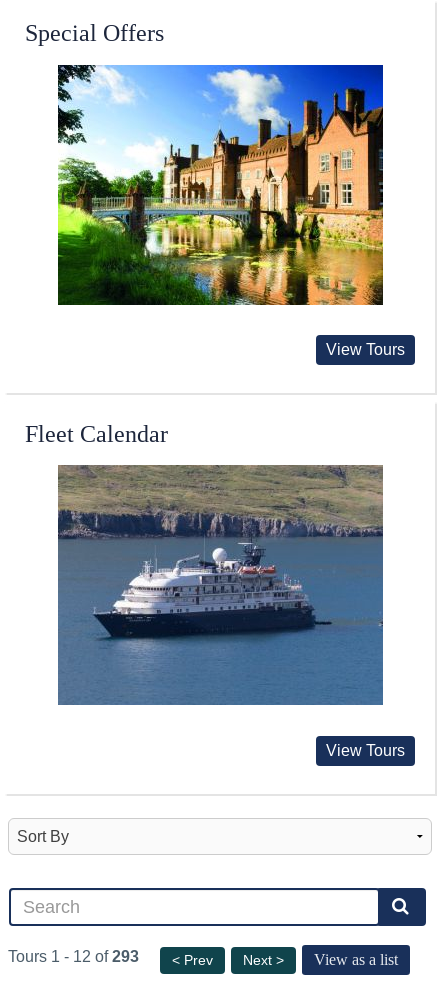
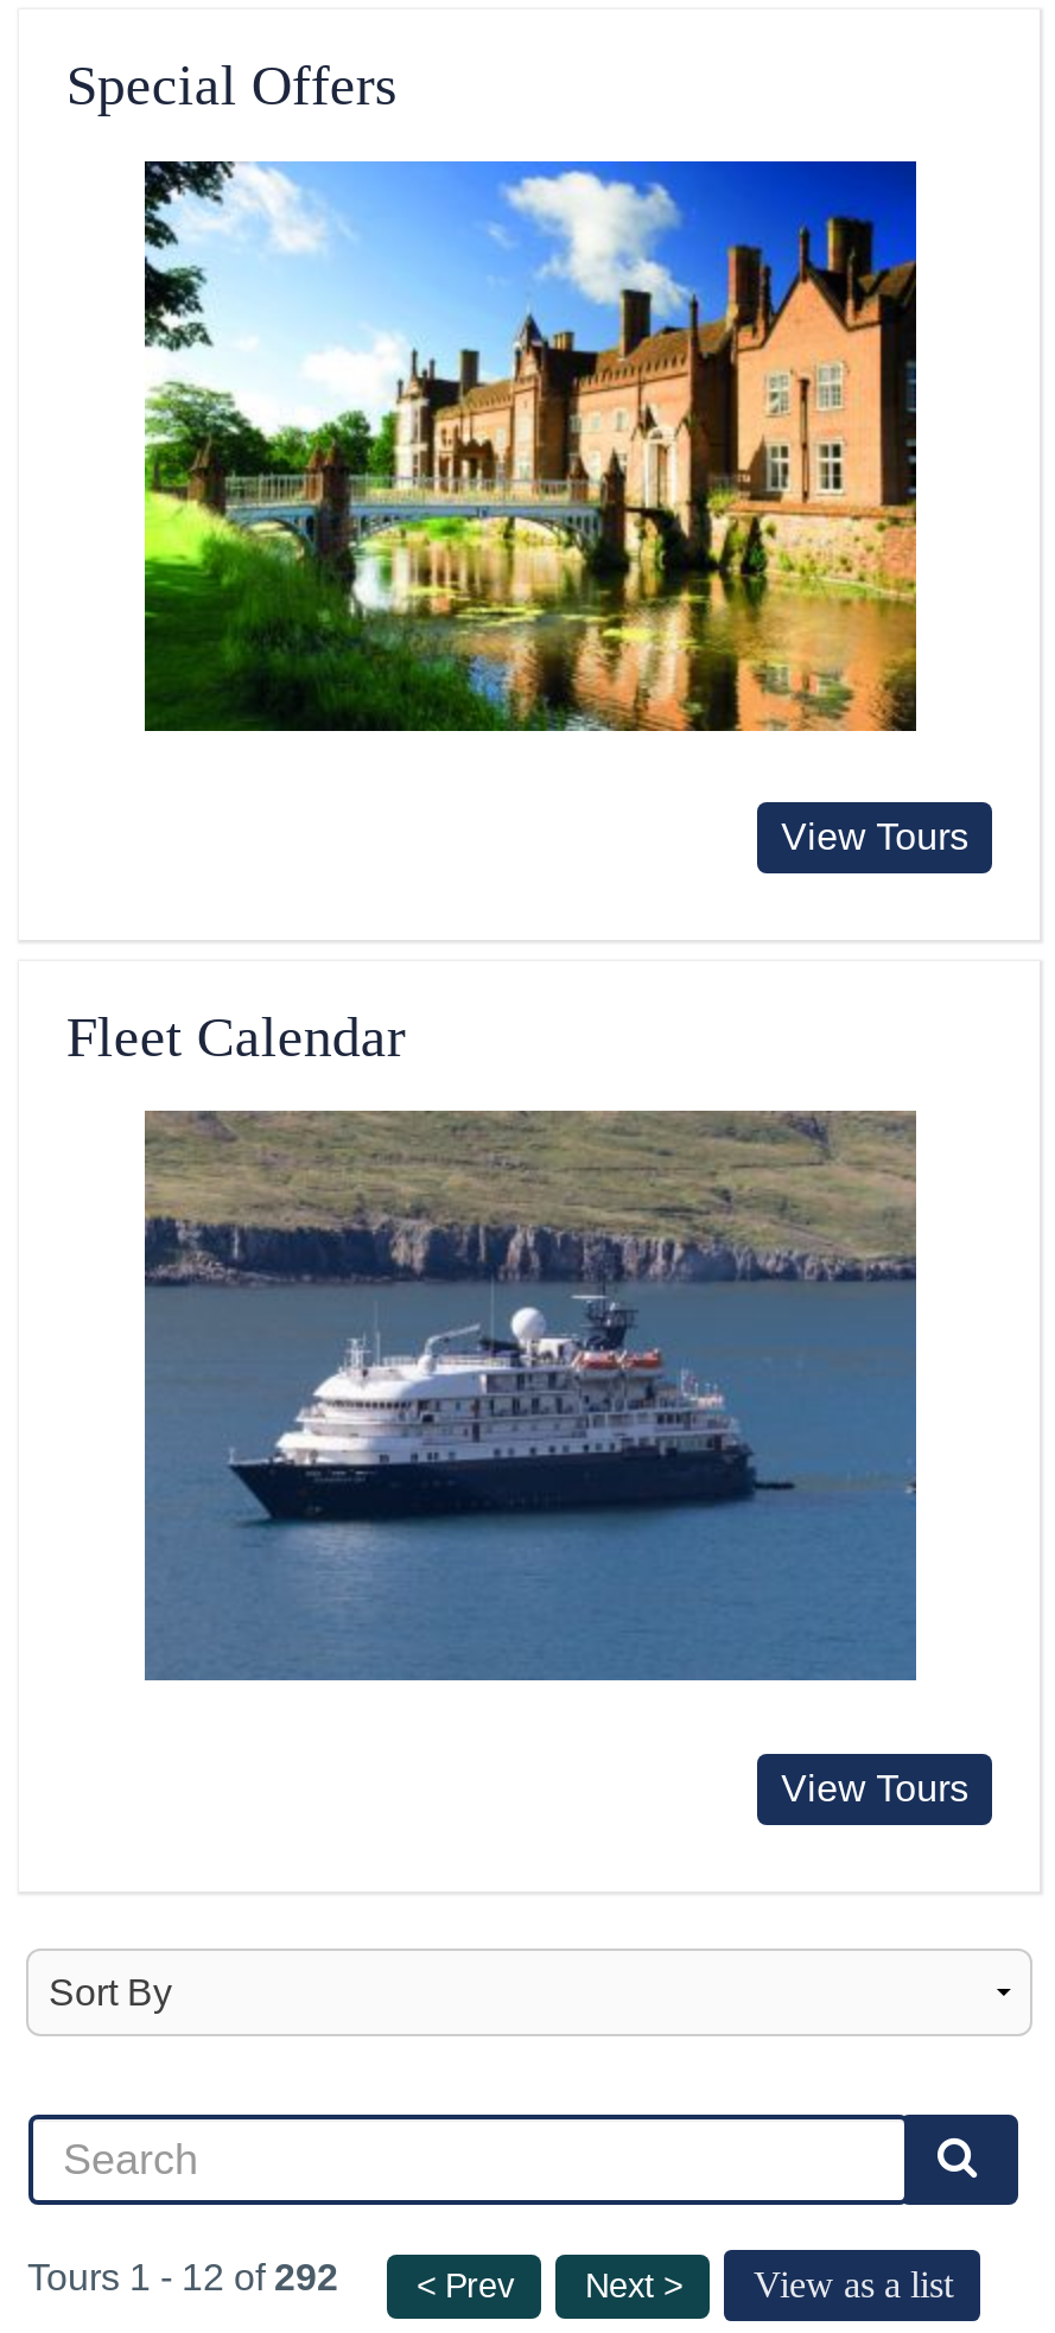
[8,948,139,965] Tours 1 - 12 of 293 -> [27,2258,338,2298] Tours 1 - 12 of 292

